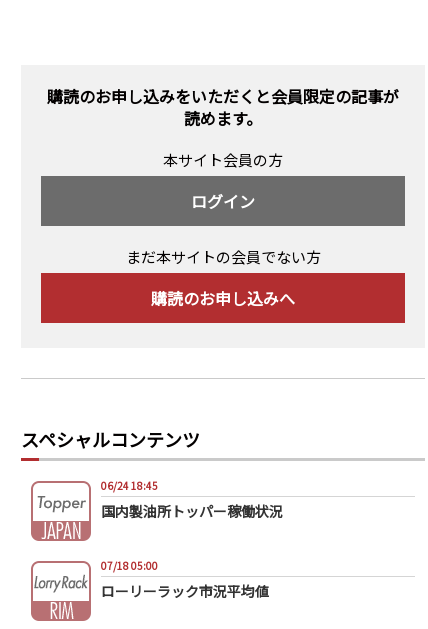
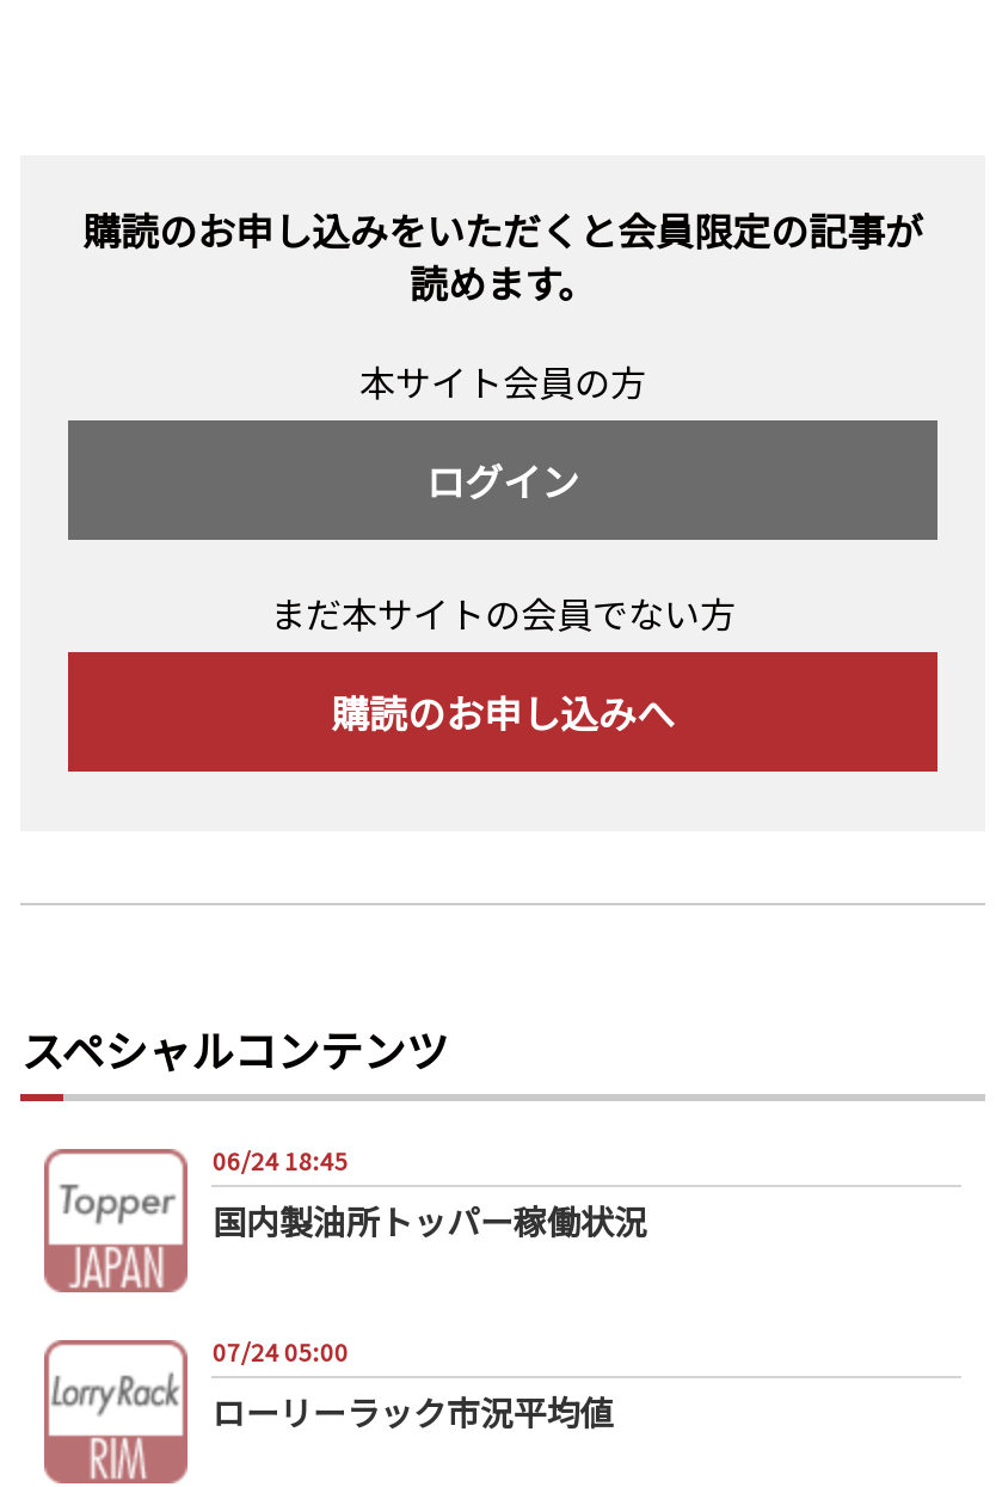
[101,558,158,573] 07/18 05:00 -> [212,1333,348,1369] 07/24 05:00

